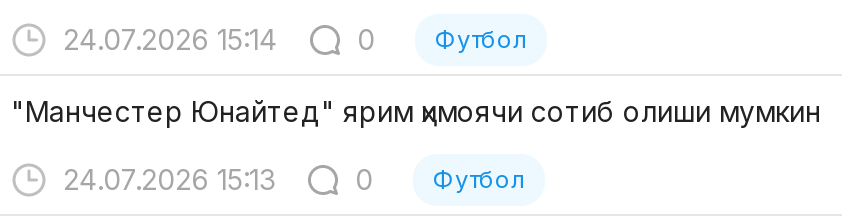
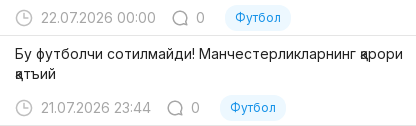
[63,22,277,56] 24.07.2026 15:14 -> [41,9,156,26] 22.07.2026 00:00
[11,93,821,127] "Манчестер Юнайтед" ярим ҳимоячи сотиб олиши мумкин -> [15,45,403,82] Бу футболчи сотилмайди! Манчестерликларнинг қарори | қатъий
[63,162,275,196] 24.07.2026 15:13 -> [41,99,151,116] 21.07.2026 23:44

